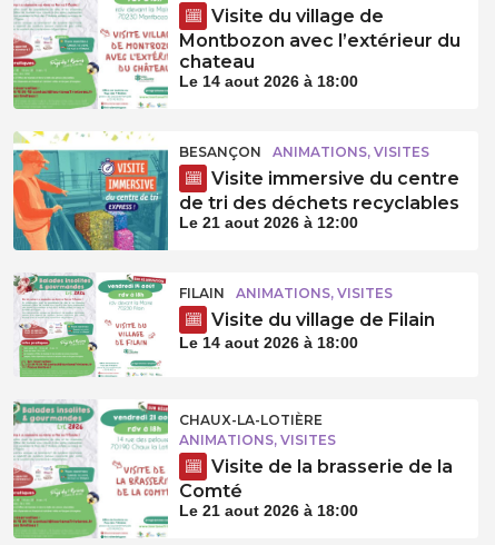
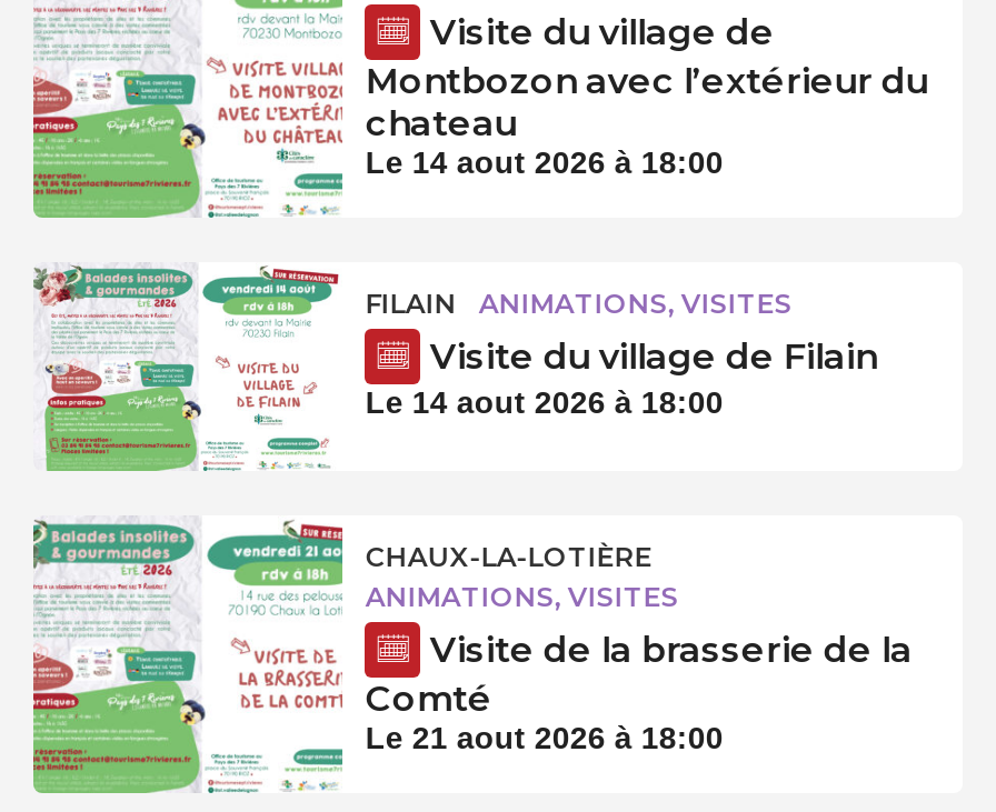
[12,130,460,251] [image] | BESANÇON | ANIMATIONS, VISITES | Visite immersive du centre | de tri des déchets recyclables | Le 21 aout 2026 à 12:00 -> none

